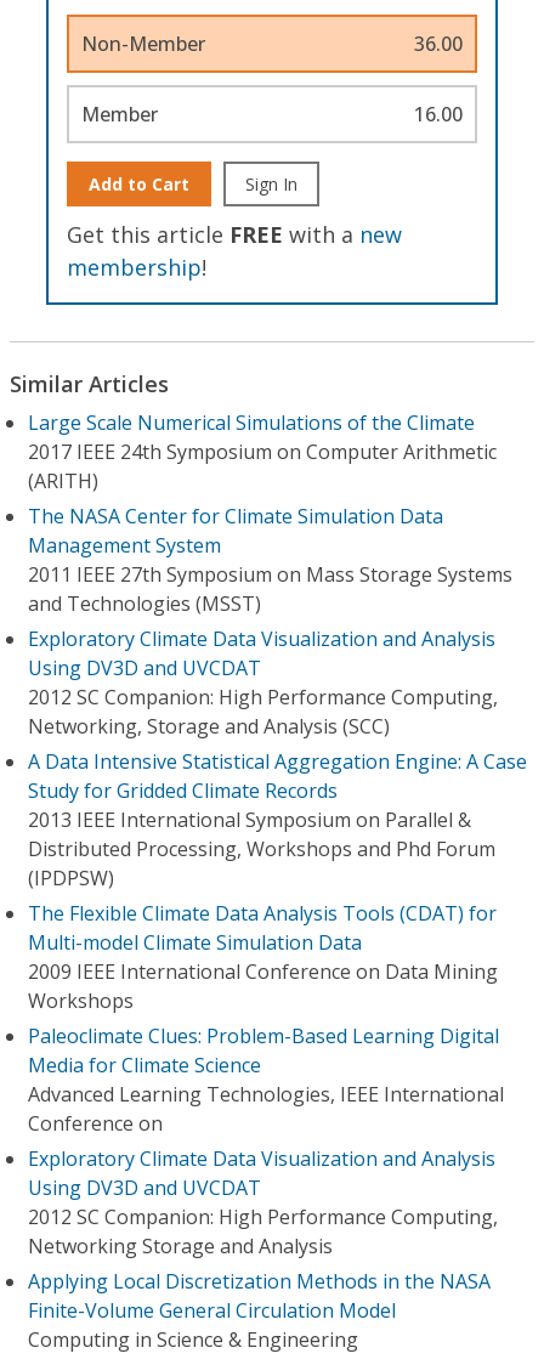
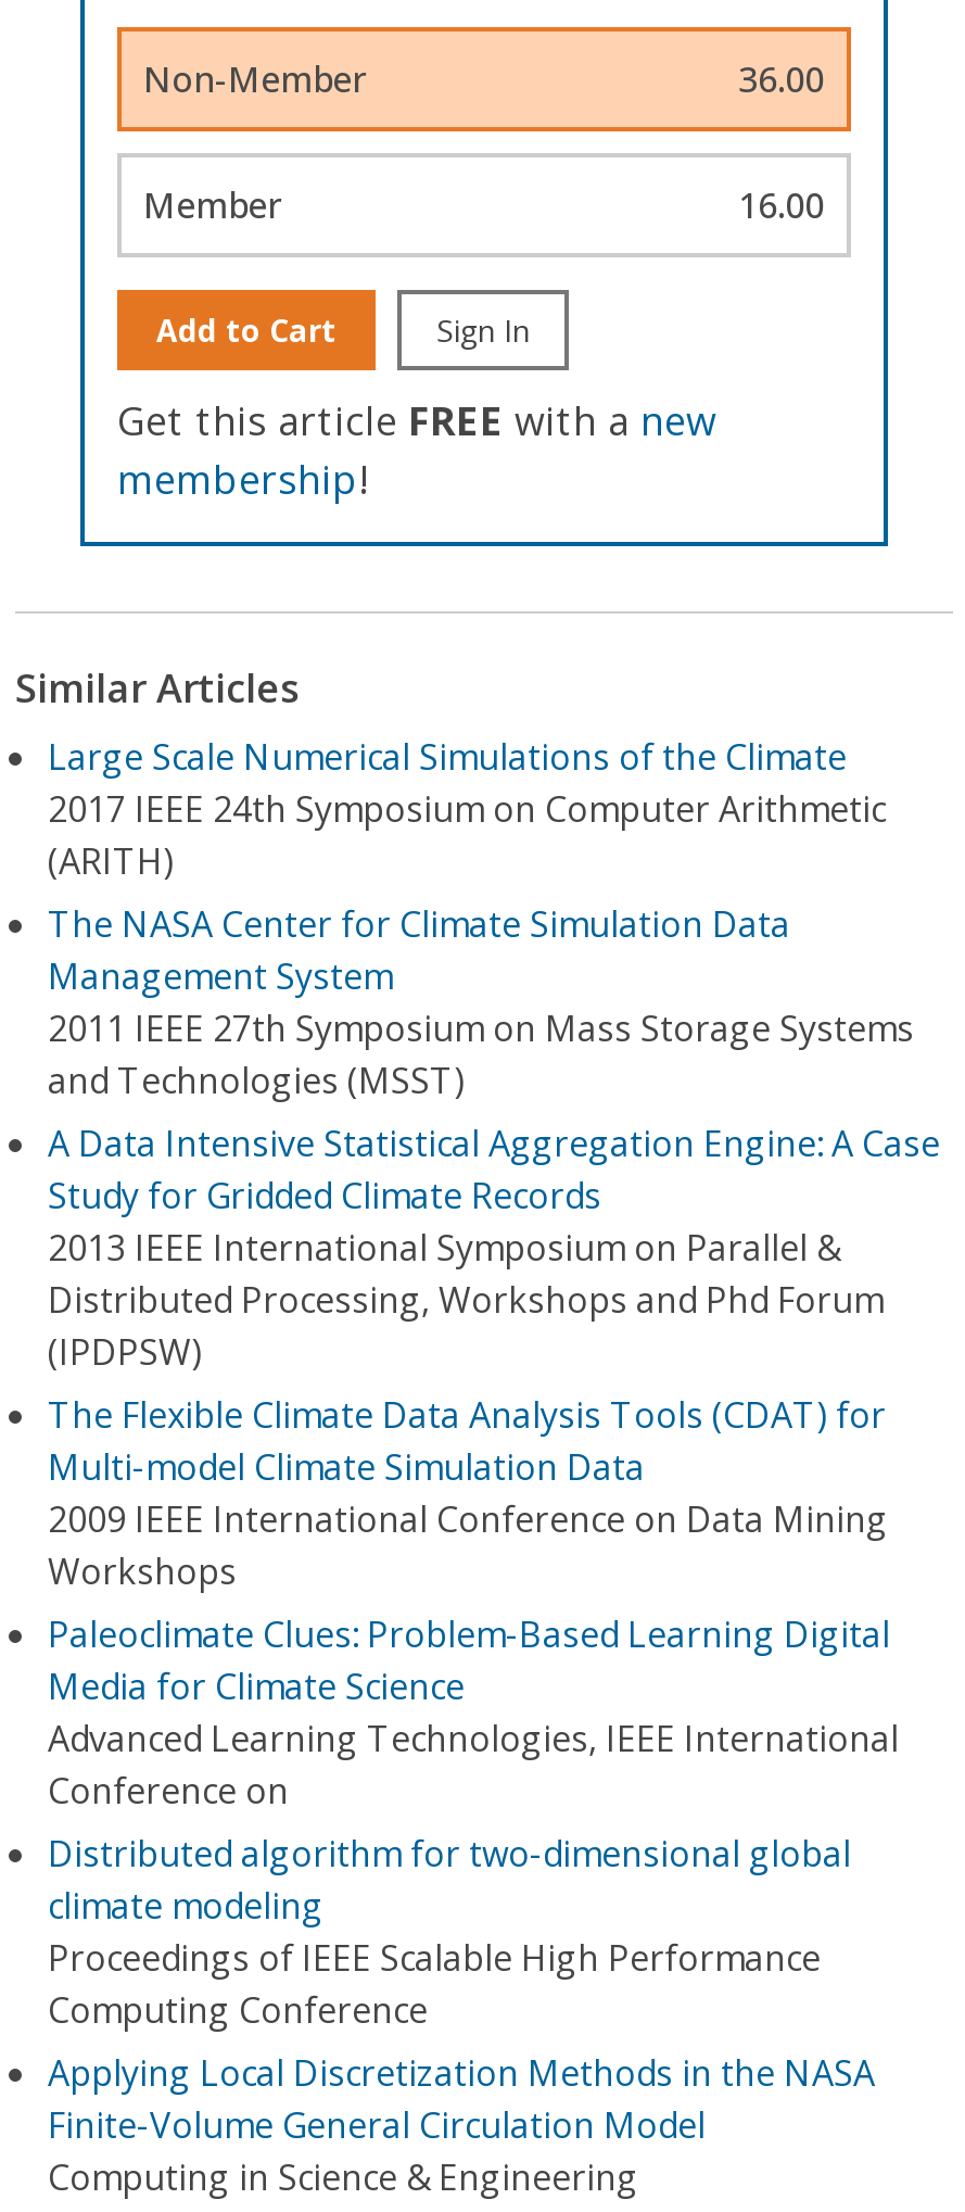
[28,625,498,740] Exploratory Climate Data Visualization and Analysis | Using DV3D and UVCDAT | 2012 SC Companion: High Performance Computing, | Networking, Storage and Analysis (SCC) -> none
[28,1145,498,1259] Exploratory Climate Data Visualization and Analysis | Using DV3D and UVCDAT | 2012 SC Companion: High Performance Computing, | Networking Storage and Analysis -> [48,1830,851,2034] Distributed algorithm for two-dimensional global | climate modeling | Proceedings of IEEE Scalable High Performance | Computing Conference

